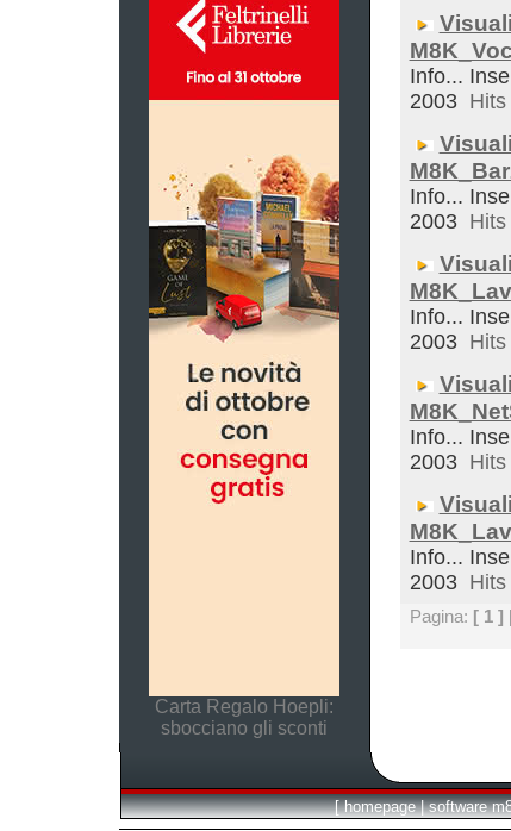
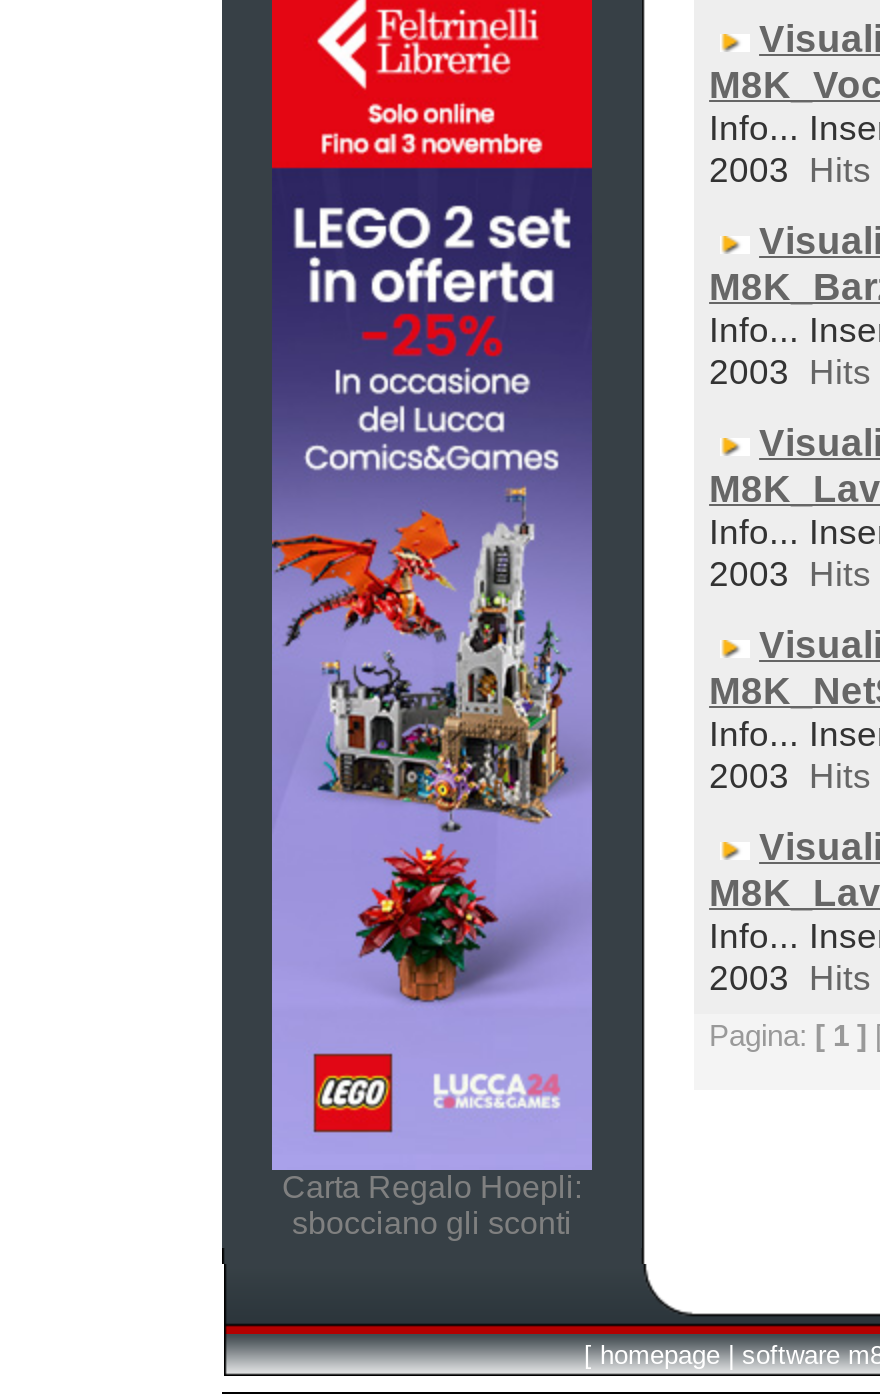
[148,62,341,696] [image] -> [270,102,594,1170] [image]

